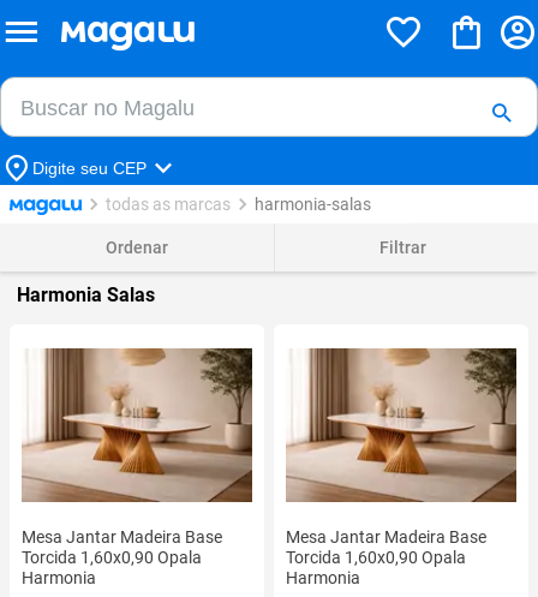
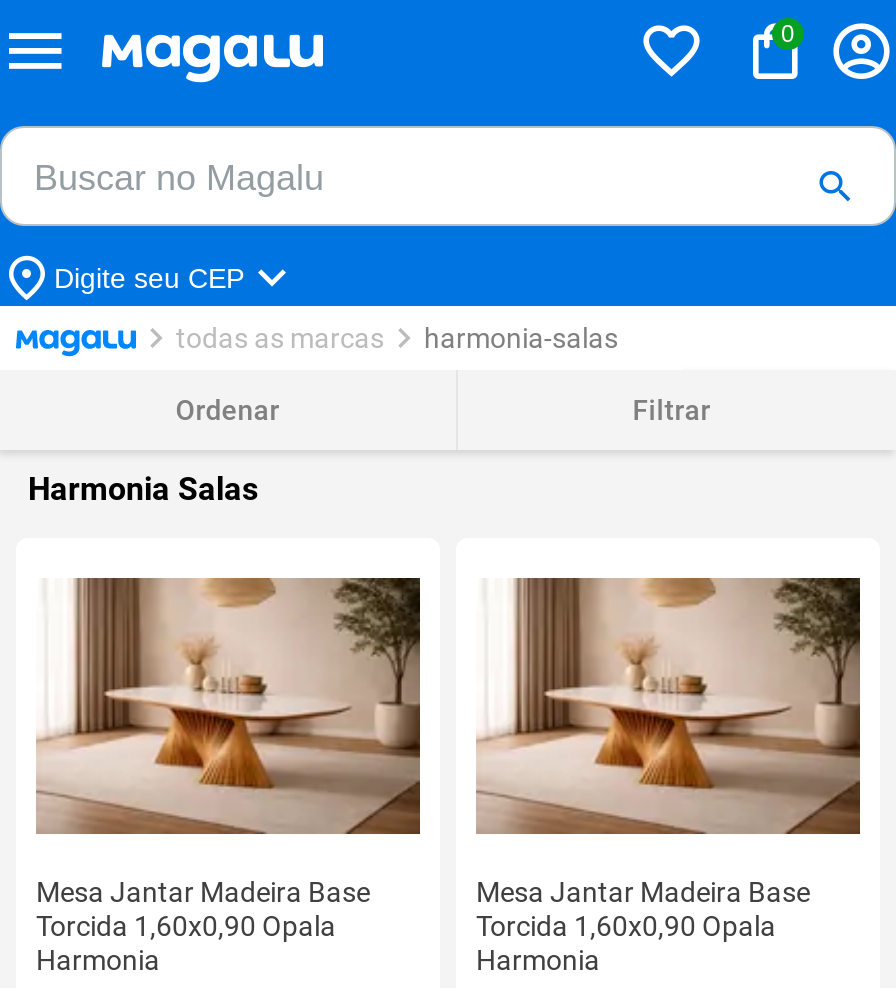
none -> [781,20,795,48] 0

